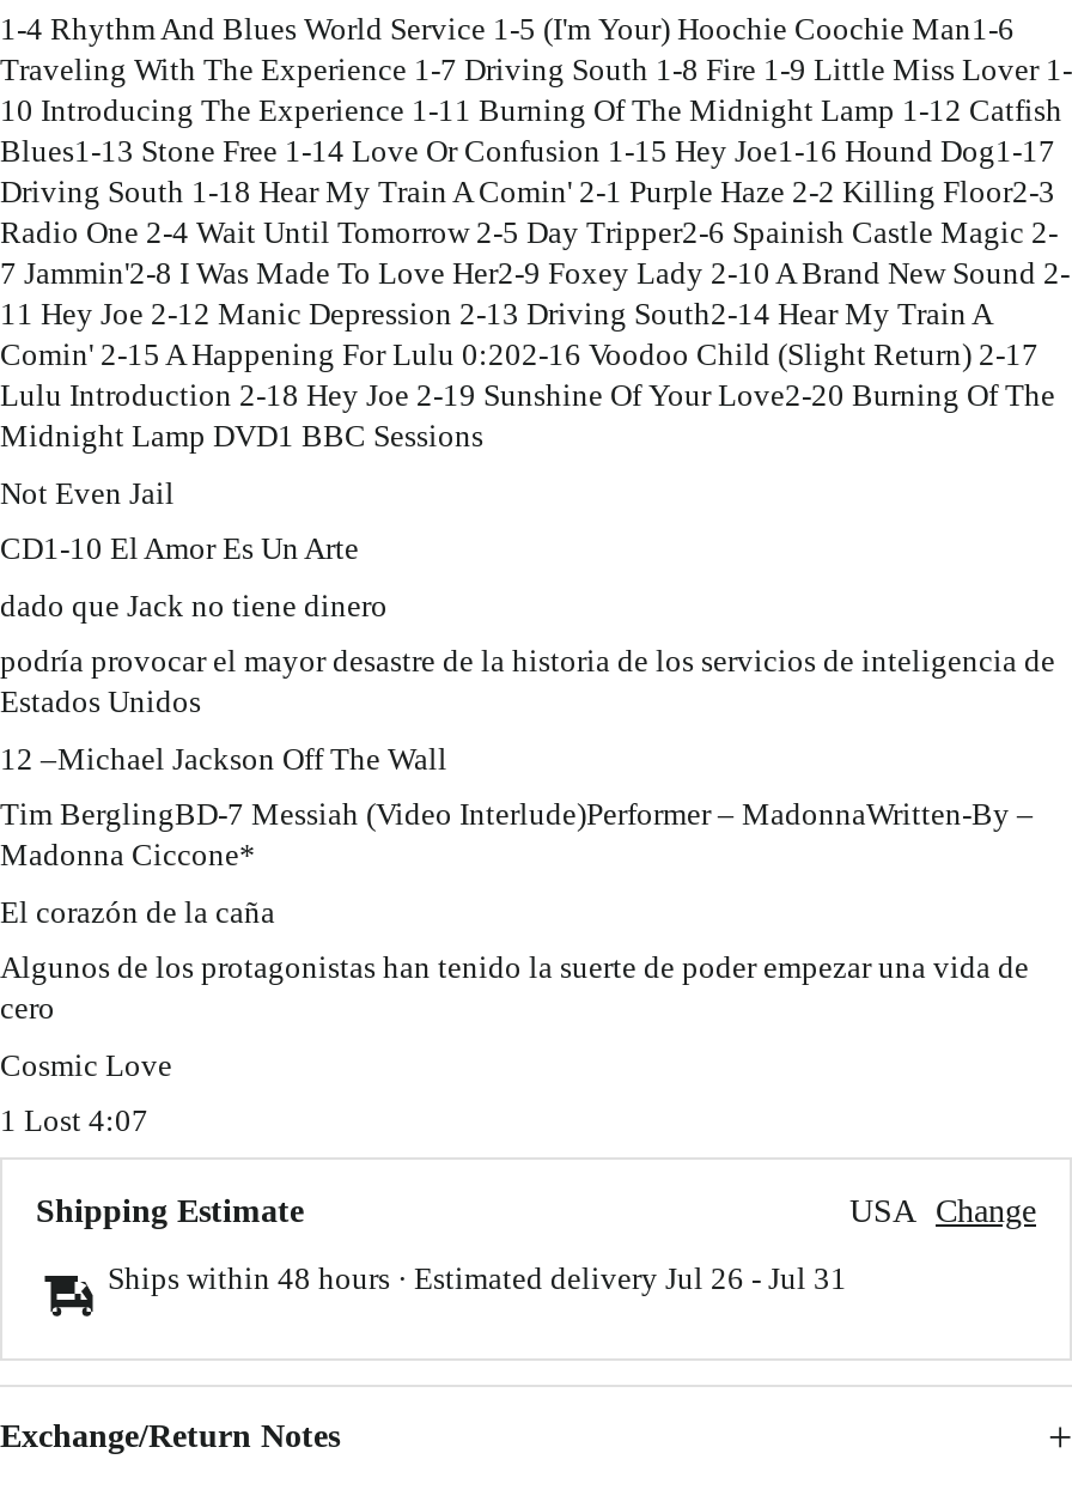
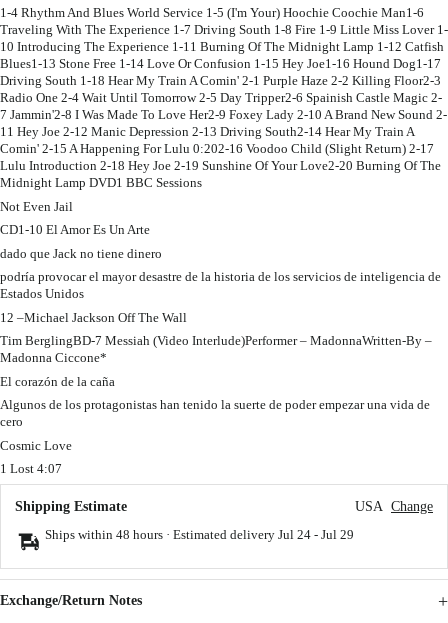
[108,1259,847,1295] Ships within 48 hours · Estimated delivery Jul 26 - Jul 31 -> [45,526,354,541] Ships within 48 hours · Estimated delivery Jul 24 - Jul 29

